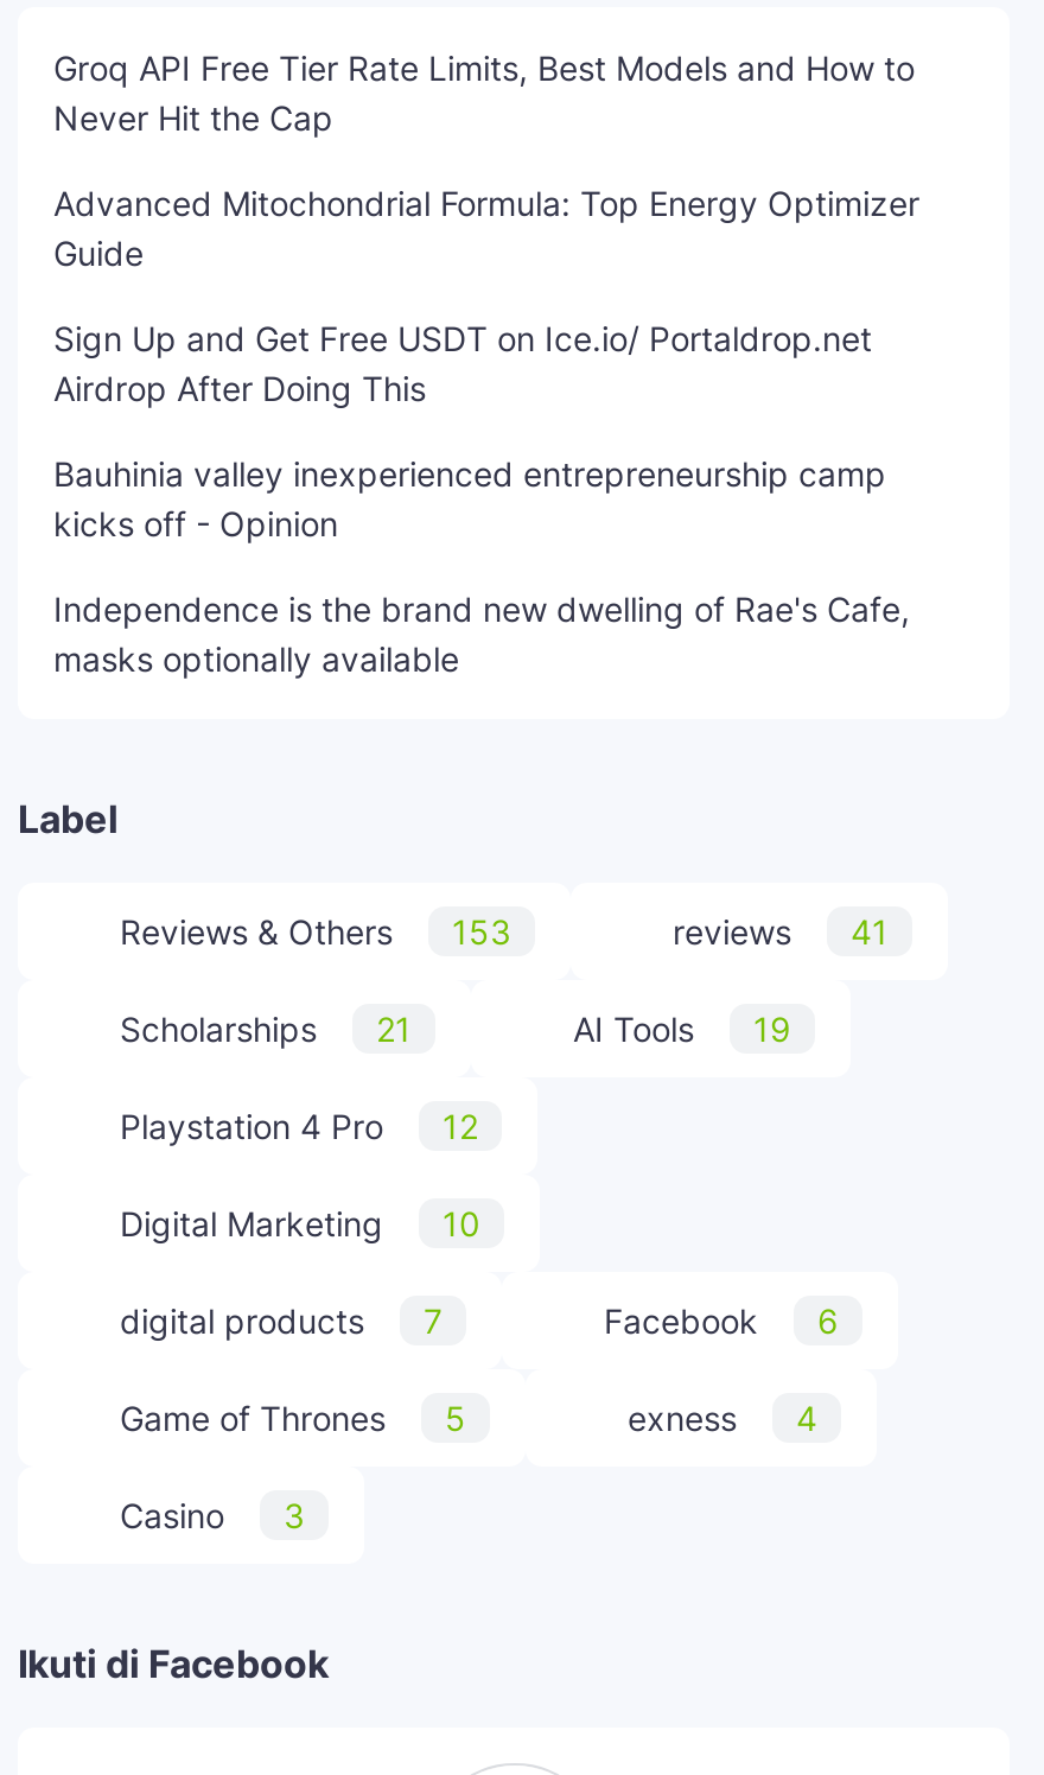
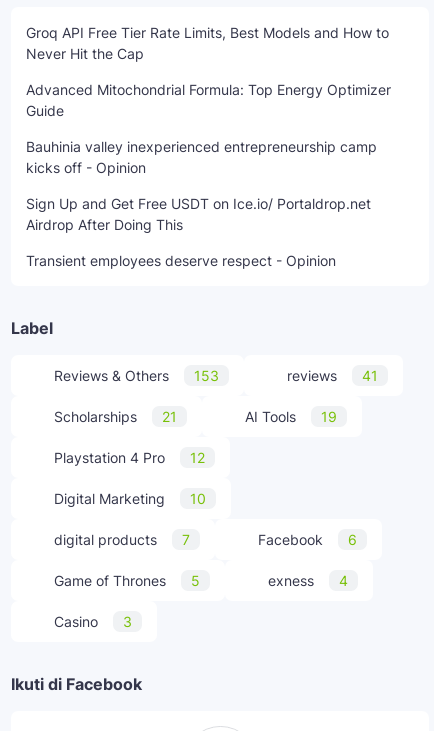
moved [53,319,872,409] -> [26,195,371,233]: Sign Up and Get Free USDT on Ice.io/ Portaldrop.net | Airdrop After Doing This
moved [53,454,886,544] -> [26,138,377,176]: Bauhinia valley inexperienced entrepreneurship camp | kicks off - Opinion
[53,589,910,680] Independence is the brand new dwelling of Rae's Cafe, | masks optionally available -> [26,252,336,269] Transient employees deserve respect - Opinion

